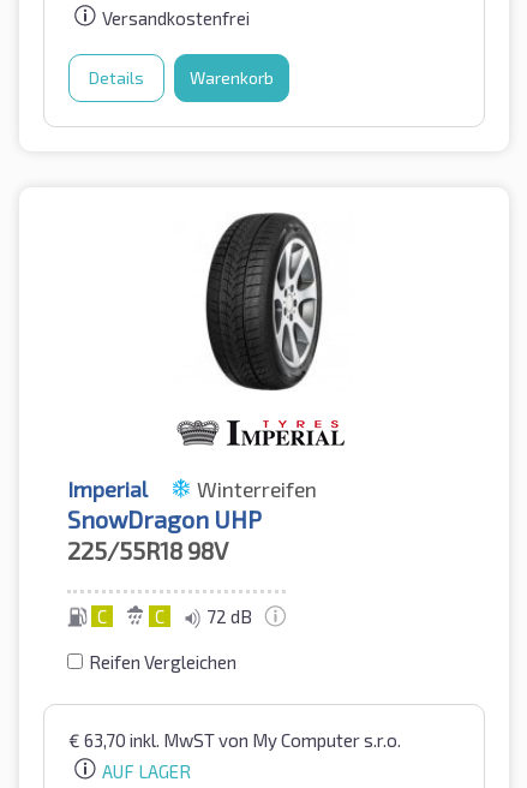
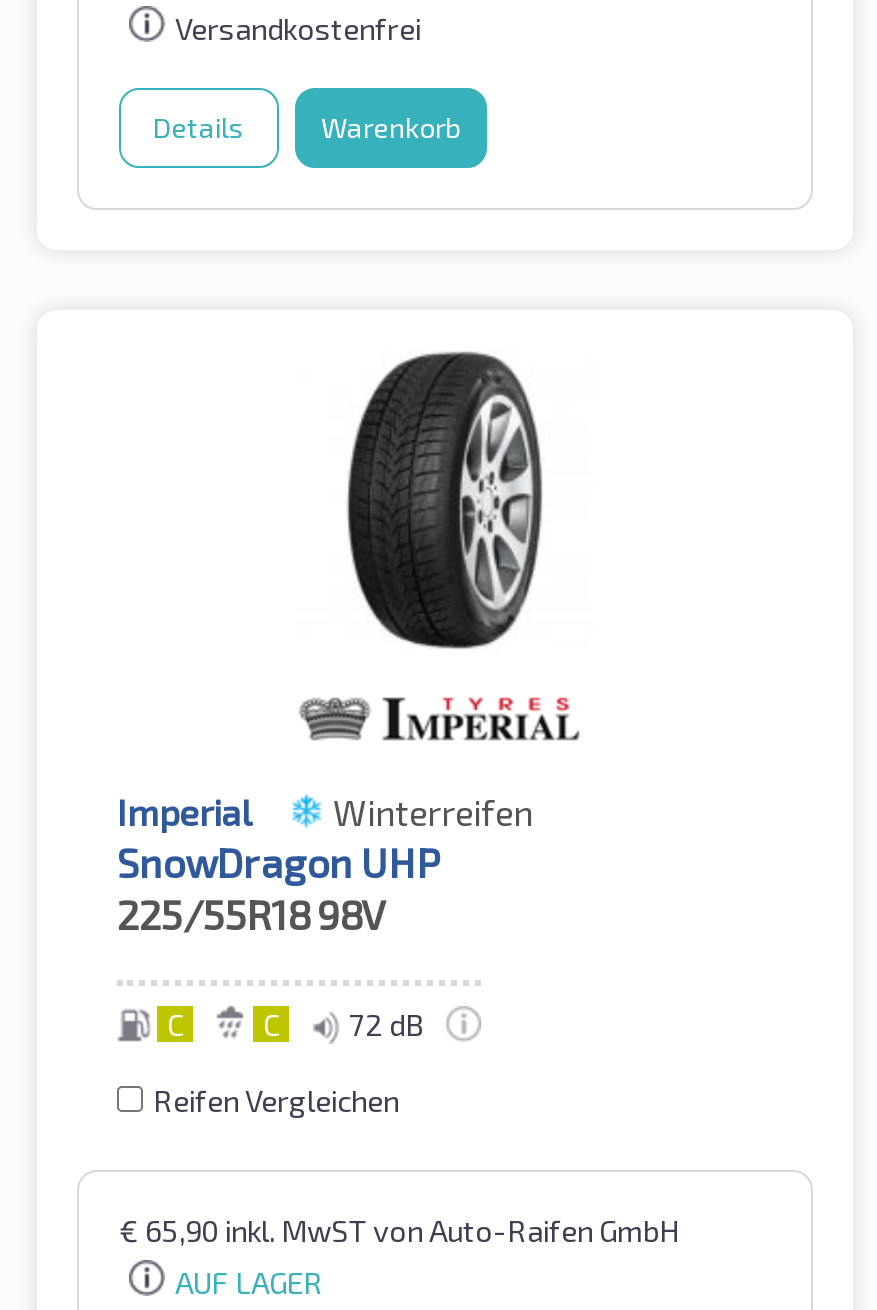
[68,729,401,751] € 63,70 inkl. MwST von My Computer s.r.o. -> [119,1212,679,1248] € 65,90 inkl. MwST von Auto-Raifen GmbH

